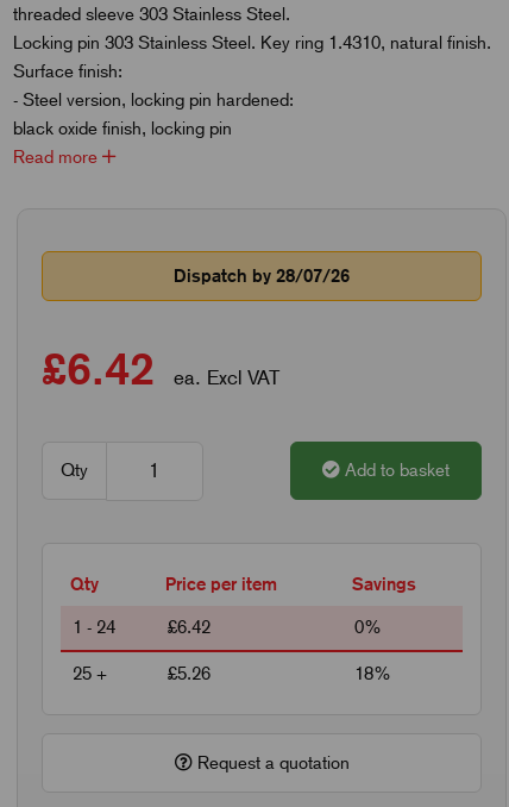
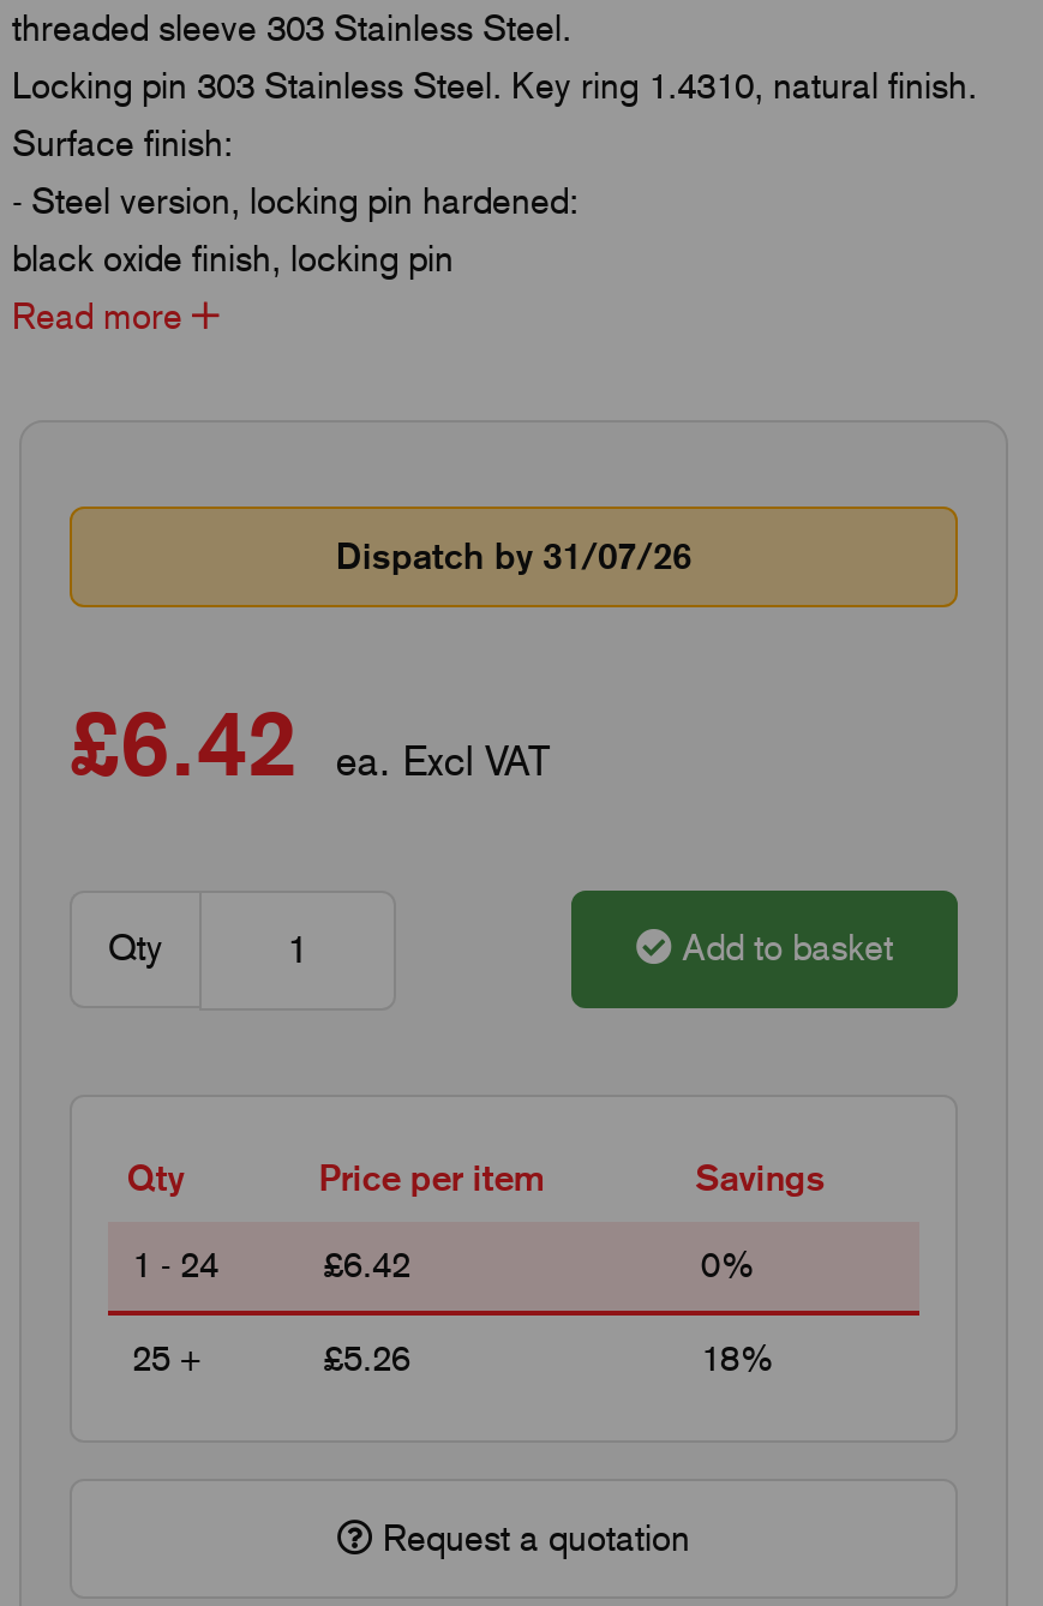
[174,266,350,286] Dispatch by 28/07/26 -> [336,536,691,577] Dispatch by 31/07/26

